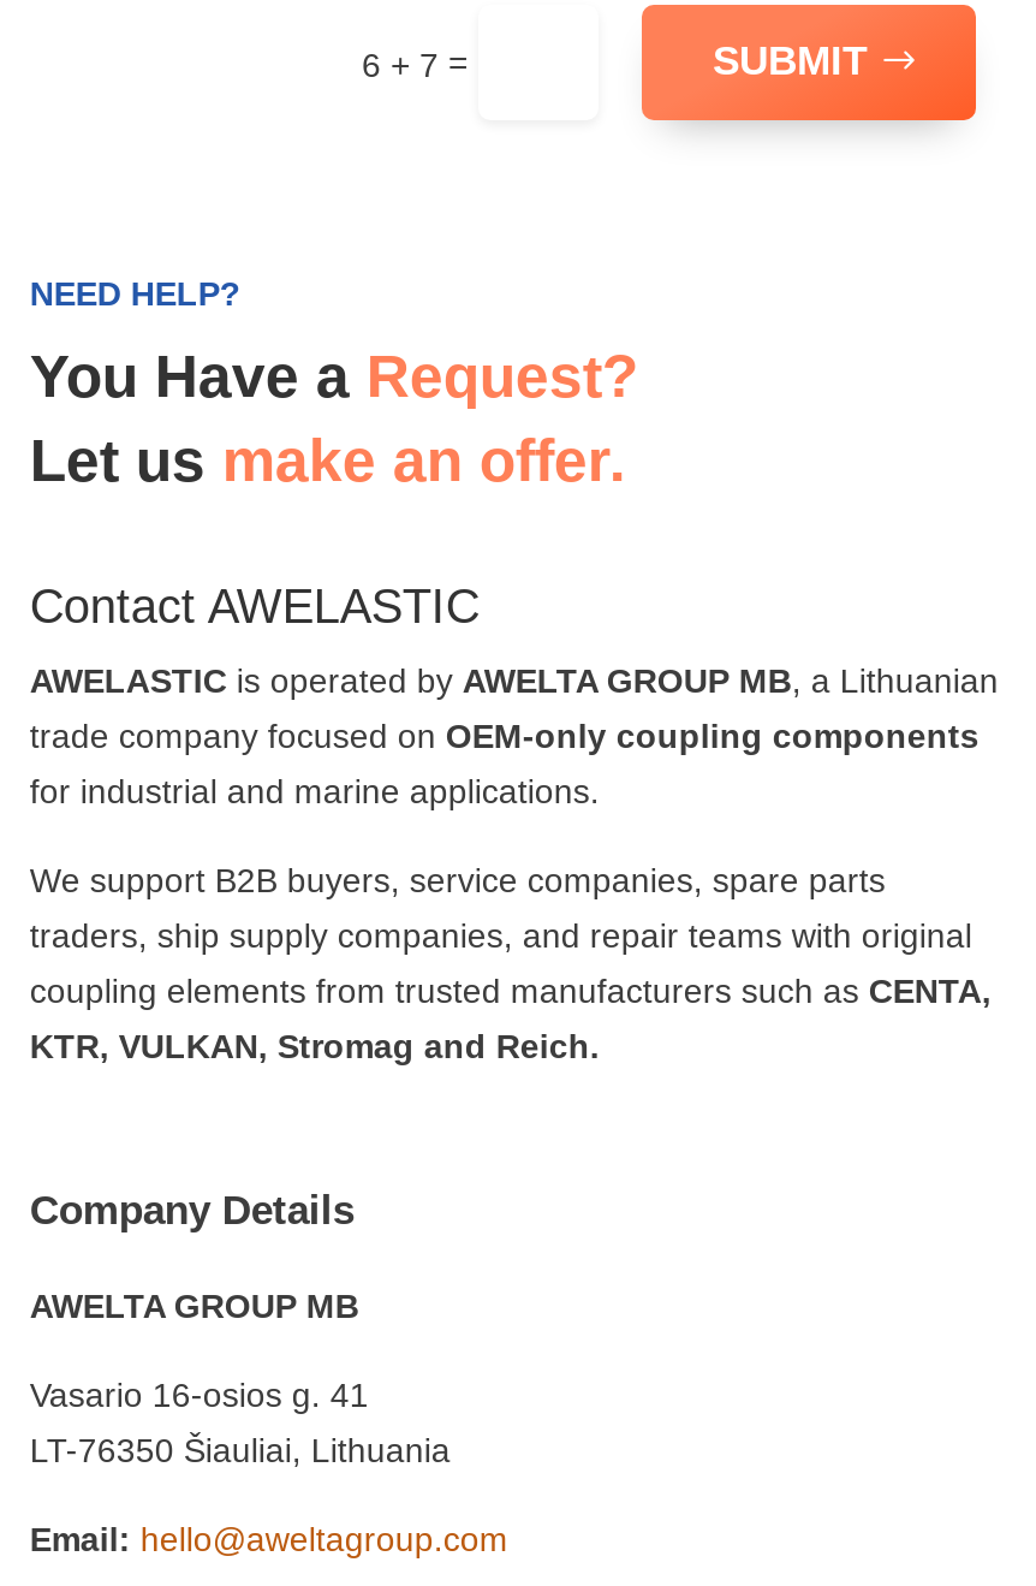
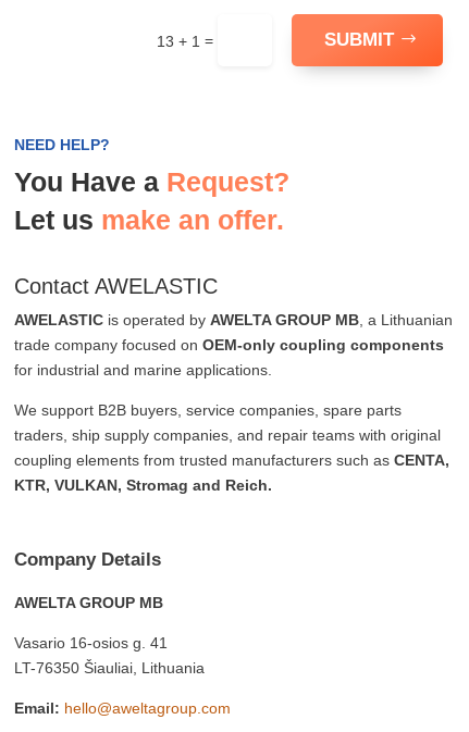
[362,44,477,85] 6 + 7 = -> [156,31,217,50] 13 + 1 =

